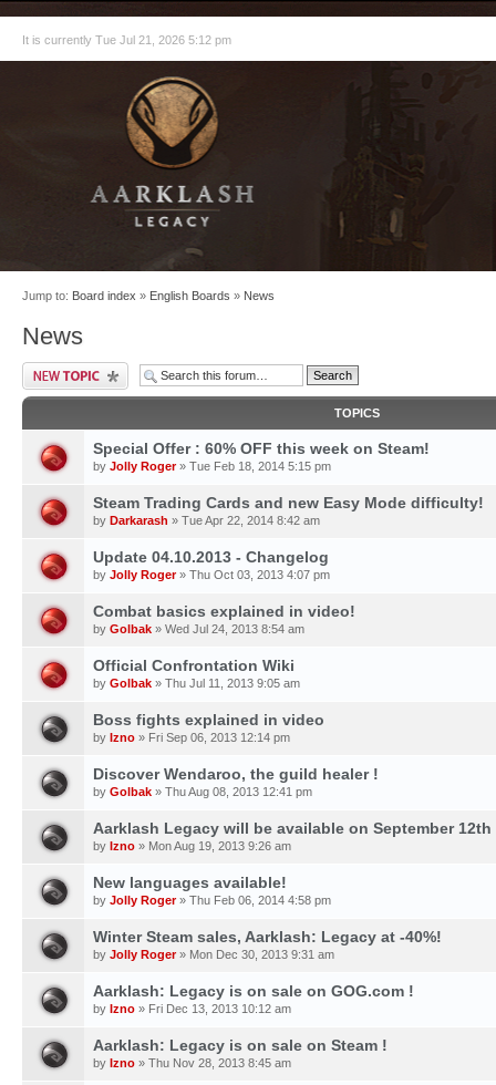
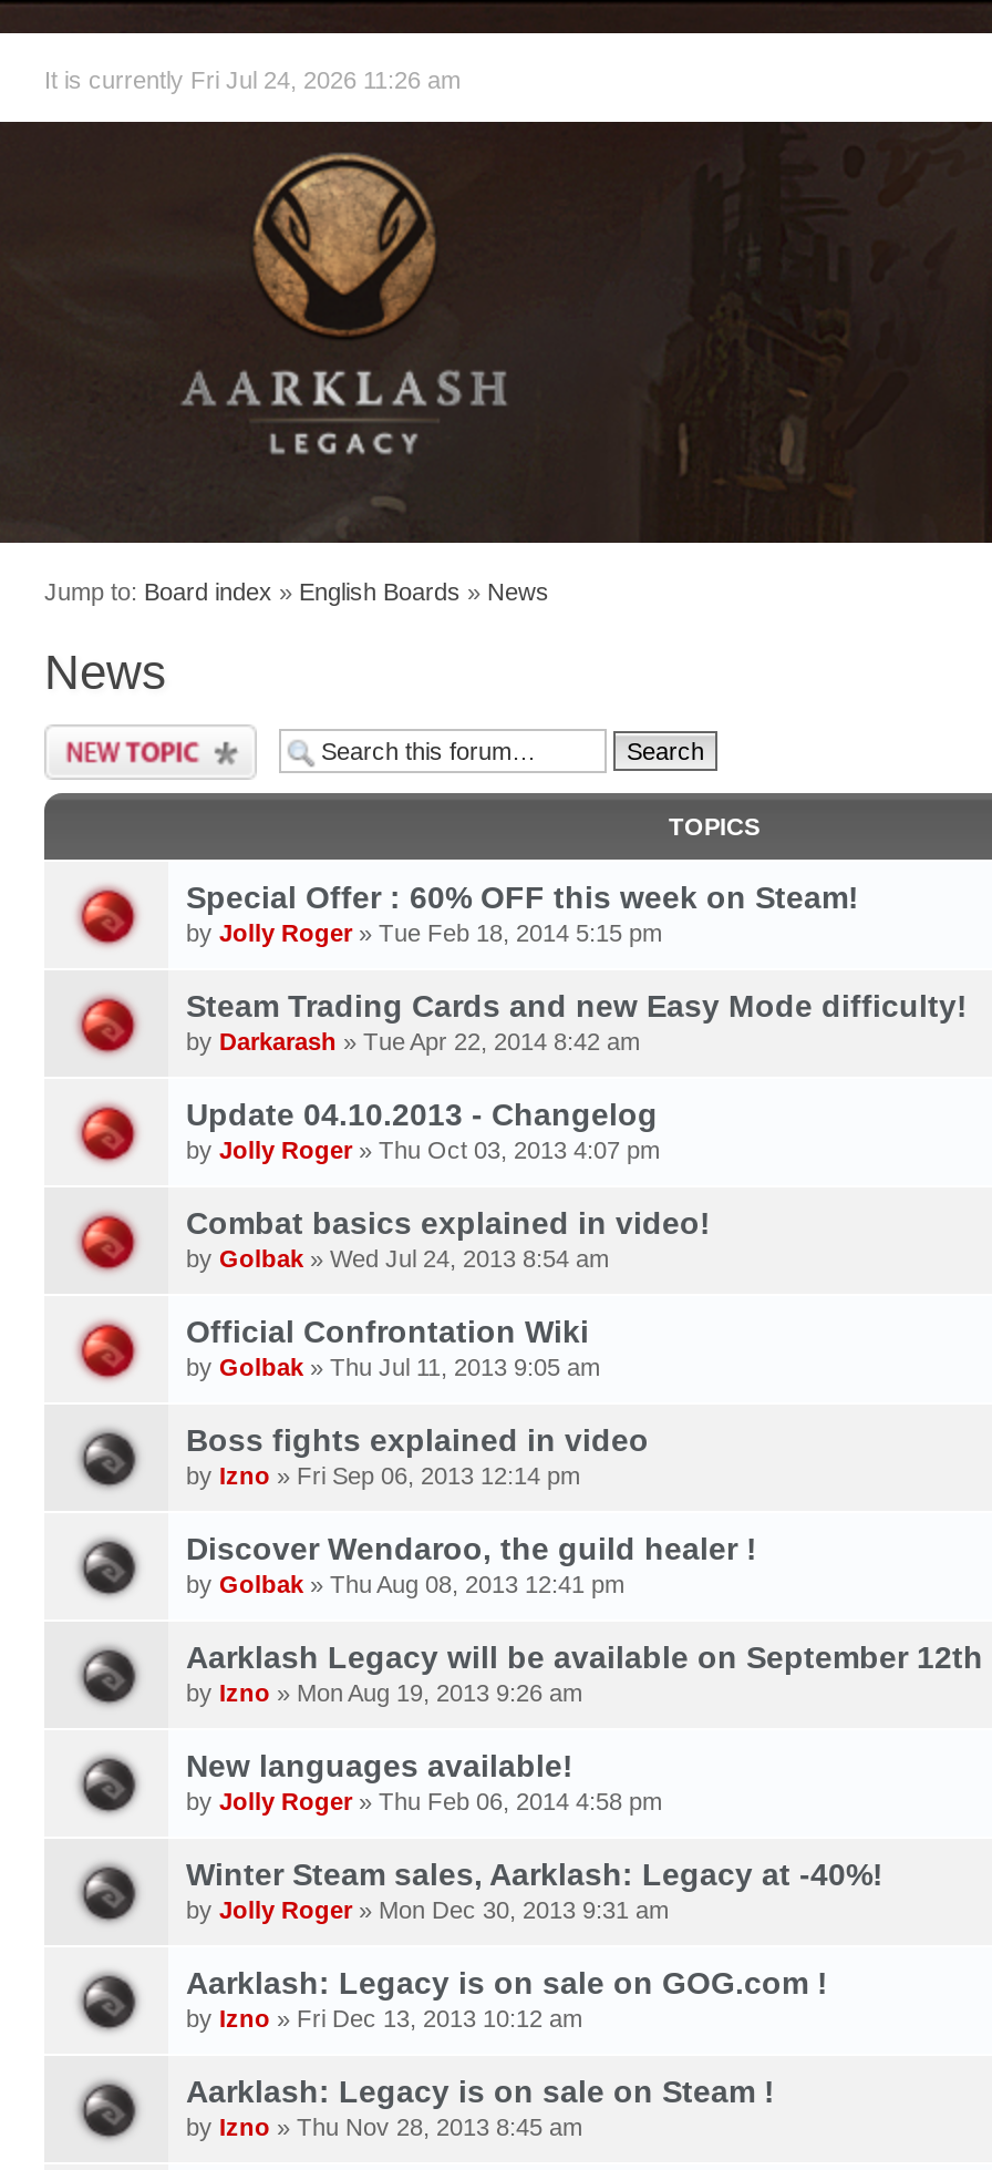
[22,33,231,46] It is currently Tue Jul 21, 2026 5:12 pm -> [44,66,461,93] It is currently Fri Jul 24, 2026 11:26 am

